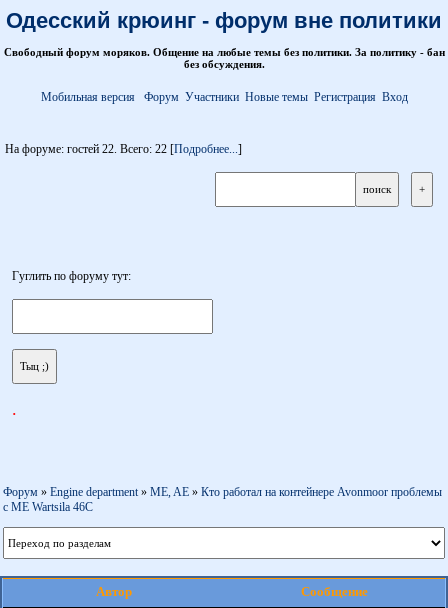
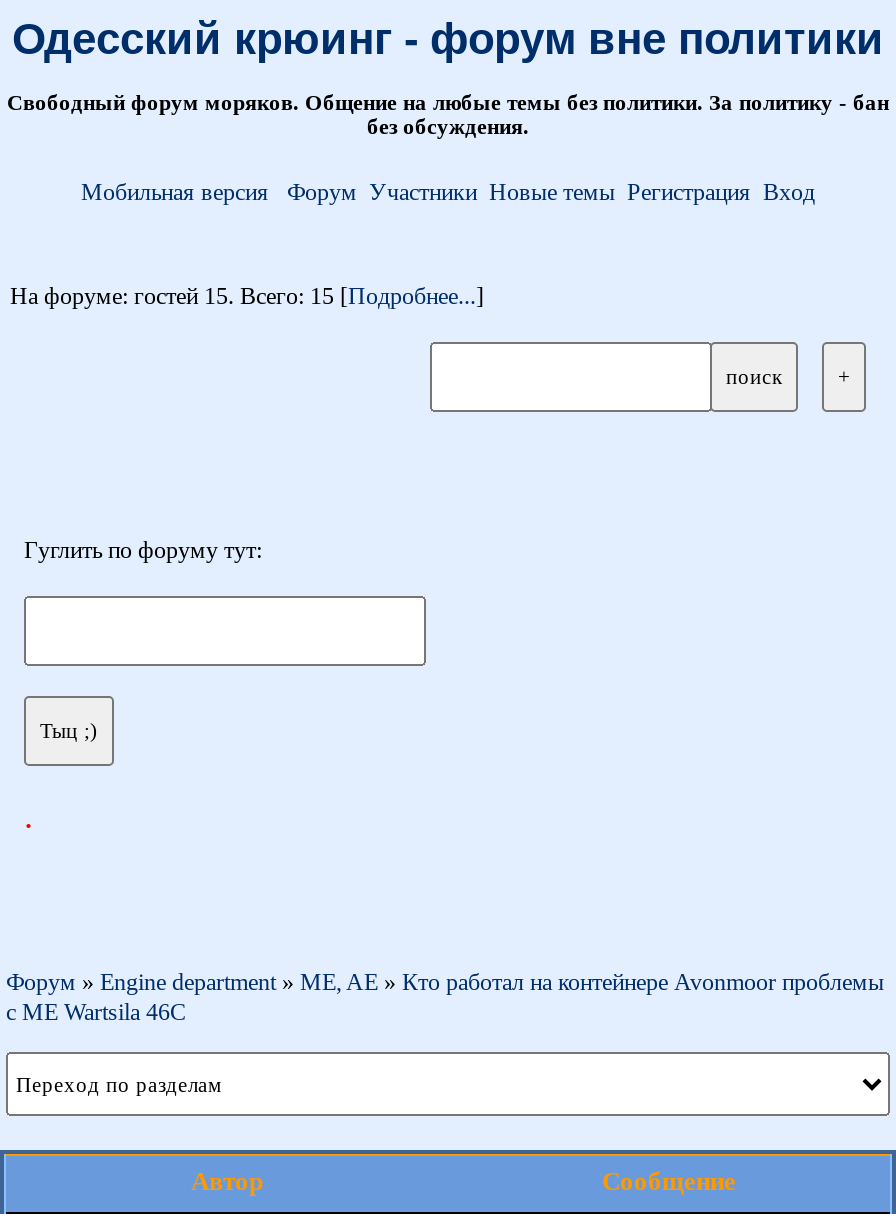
[5,142,242,156] На форуме: гостей 22. Всего: 22 [Подробнее...] -> [10,282,484,310] На форуме: гостей 15. Всего: 15 [Подробнее...]

